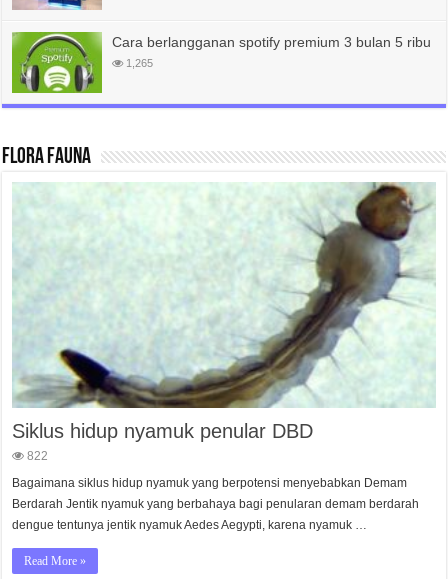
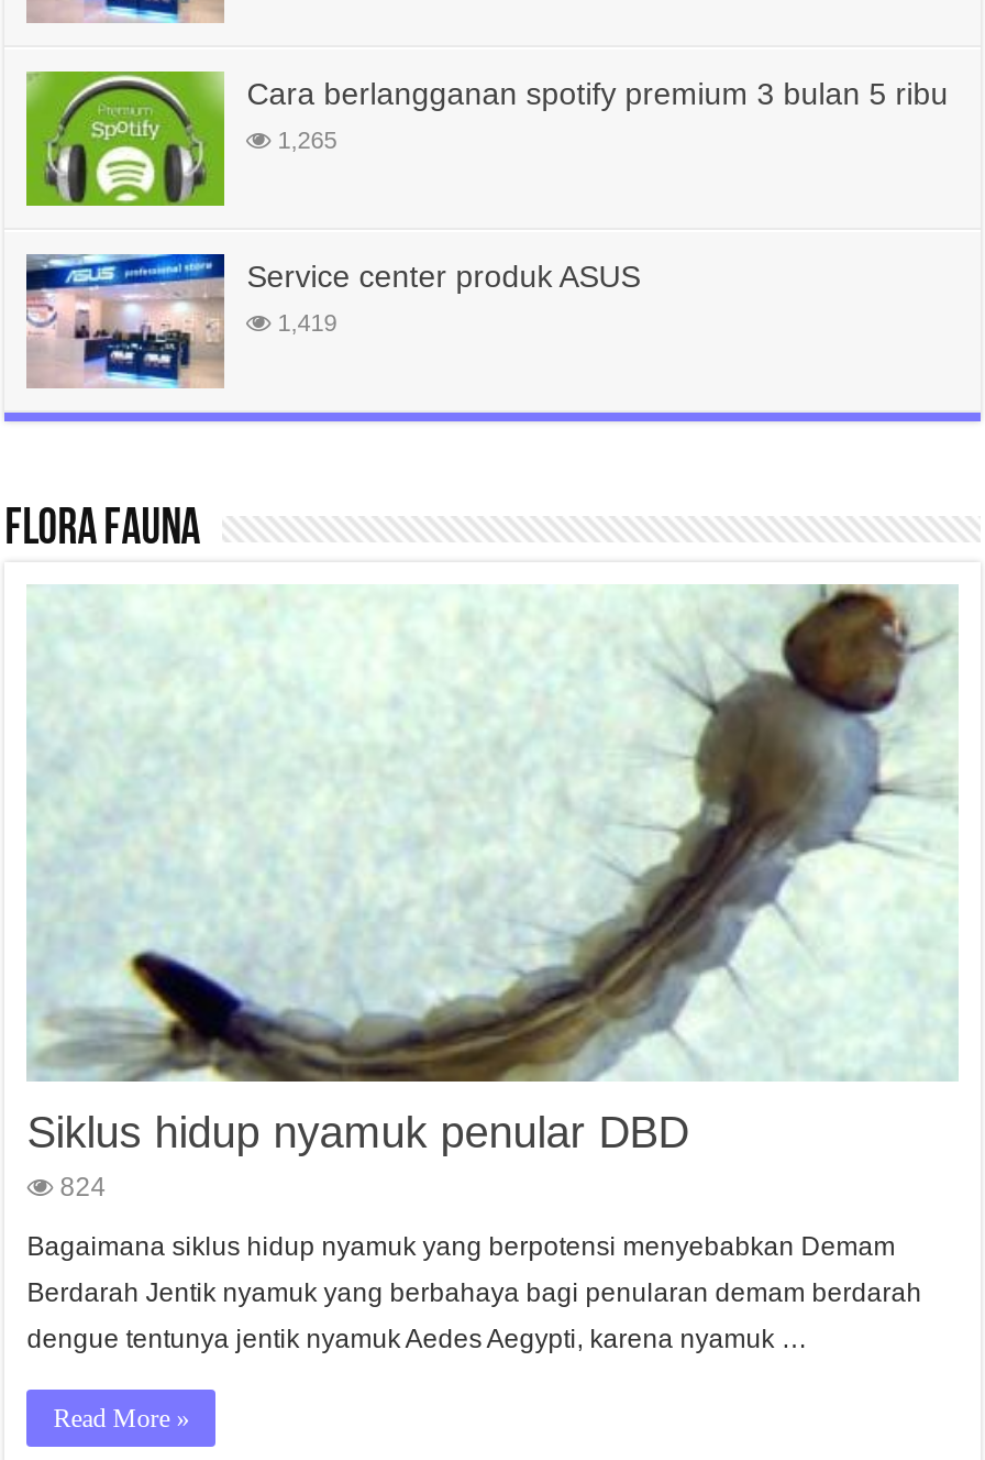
none -> [24,251,640,389] [image] | Service center produk ASUS | 1,419
[27,449,48,463] 822 -> [60,1171,106,1202] 824

